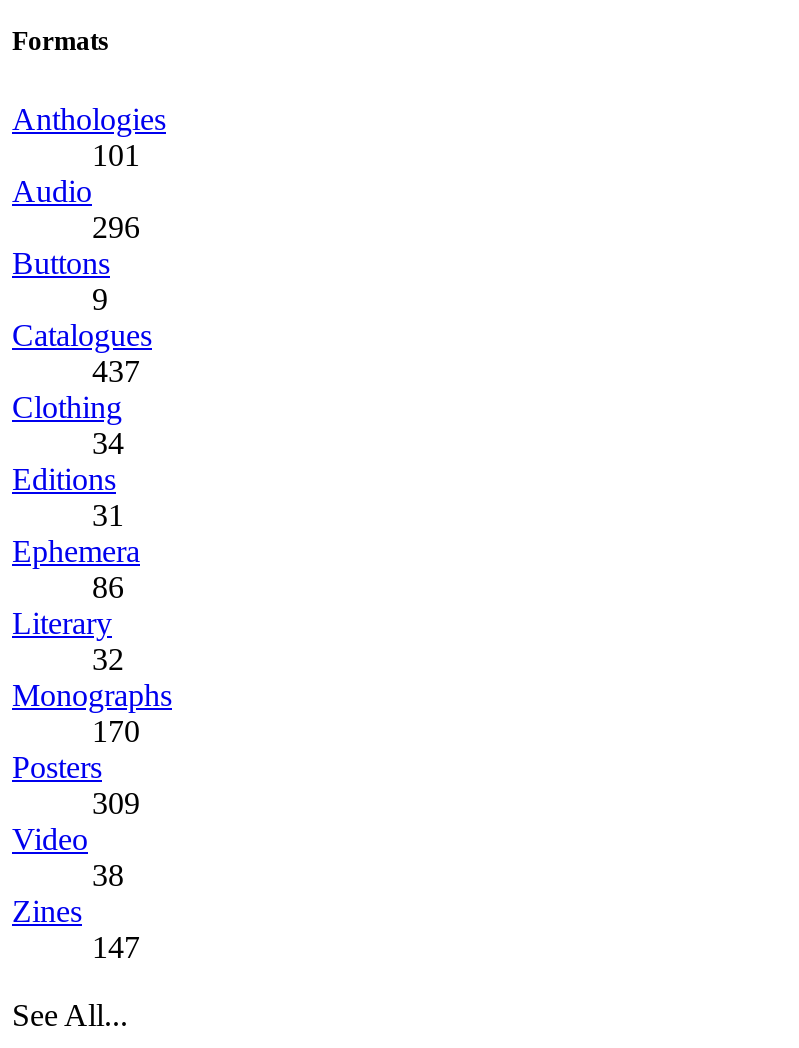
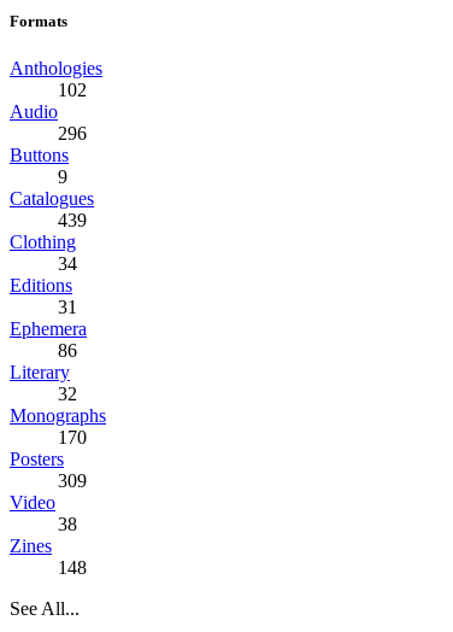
[92,138,140,172] 101 -> [58,80,87,100] 102
[92,354,140,388] 437 -> [58,210,87,230] 439
[92,930,140,964] 147 -> [58,557,87,578] 148

